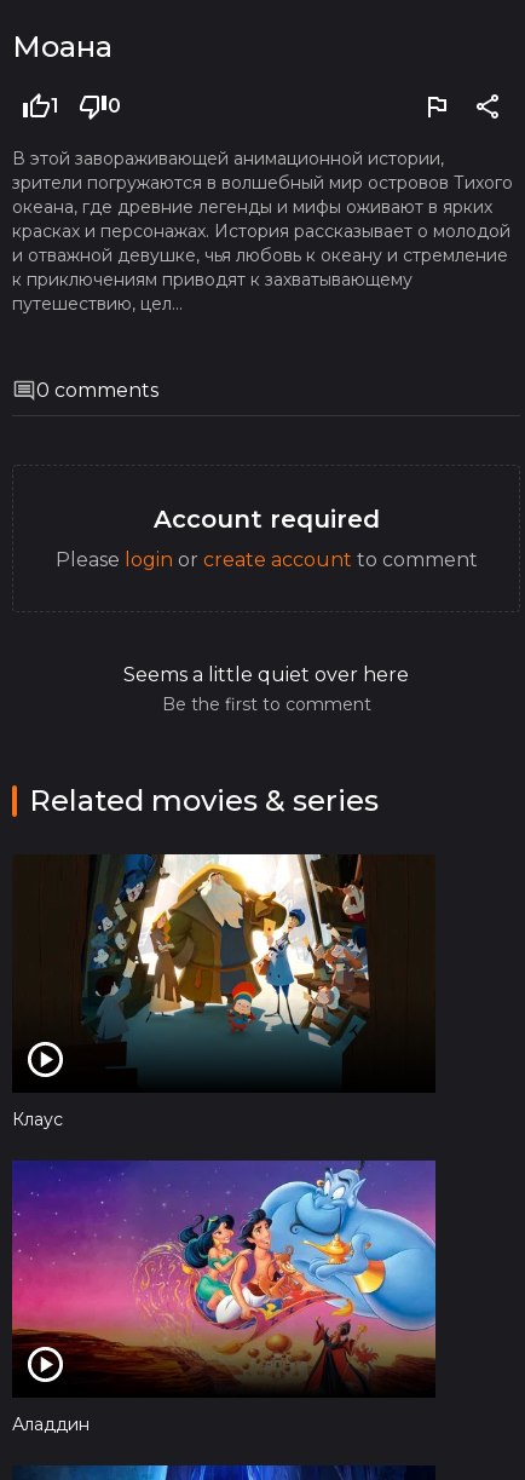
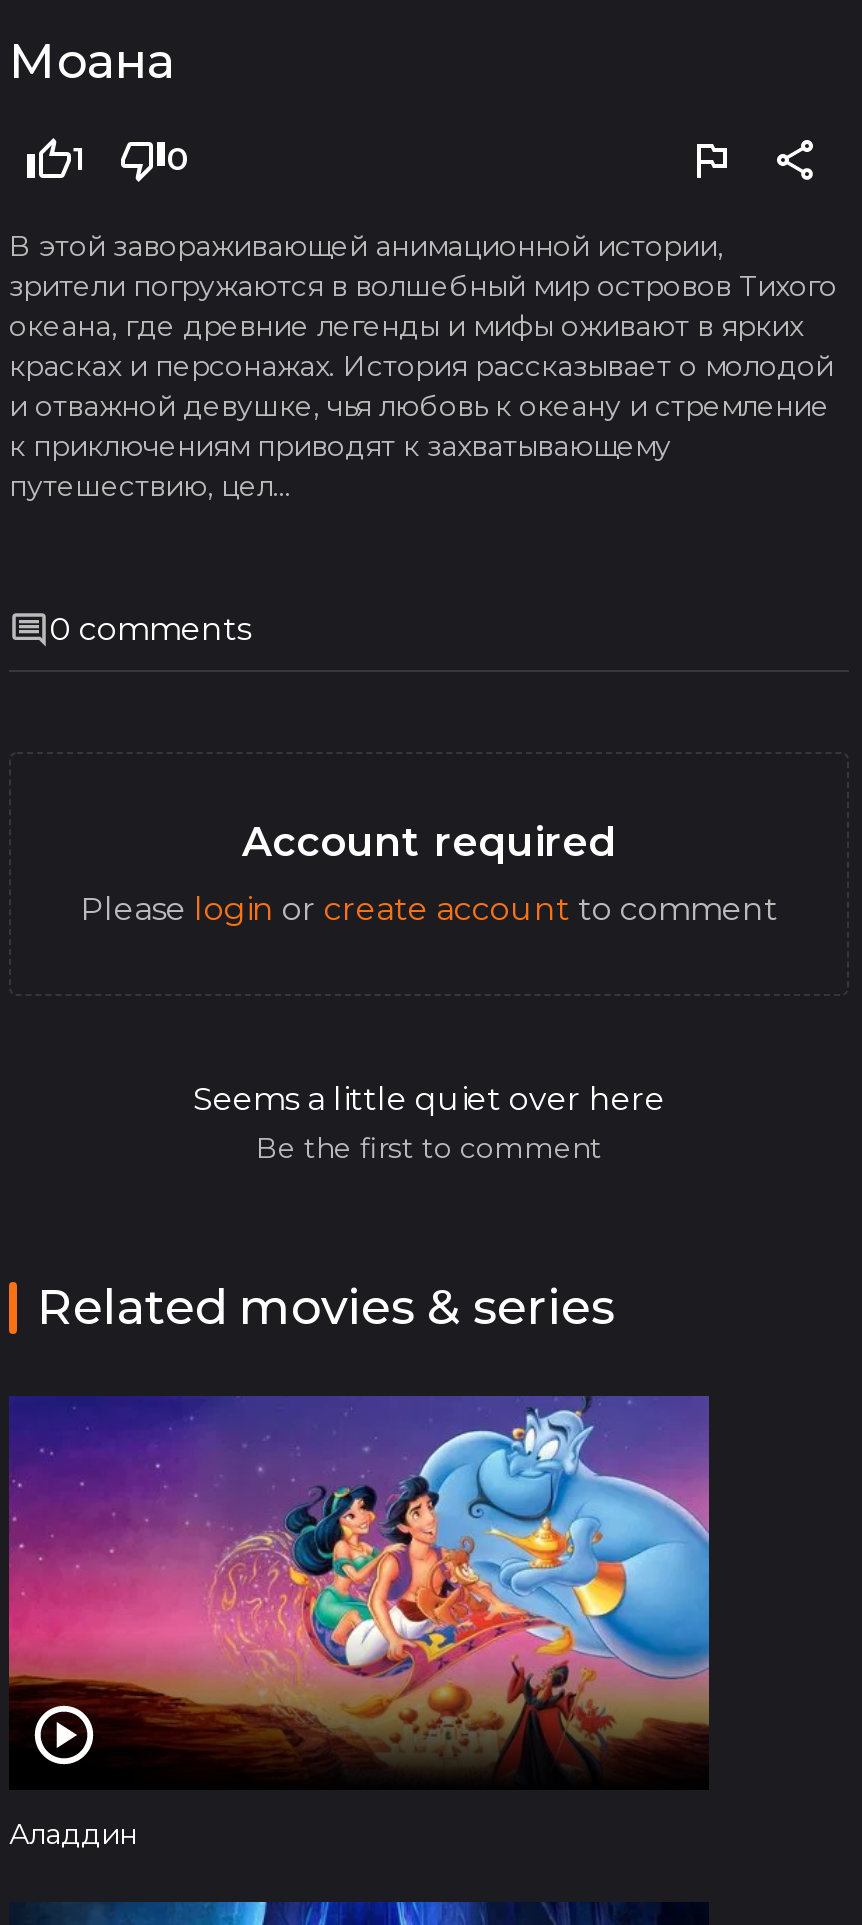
[12,853,425,1130] [image] | Клаус -> none

